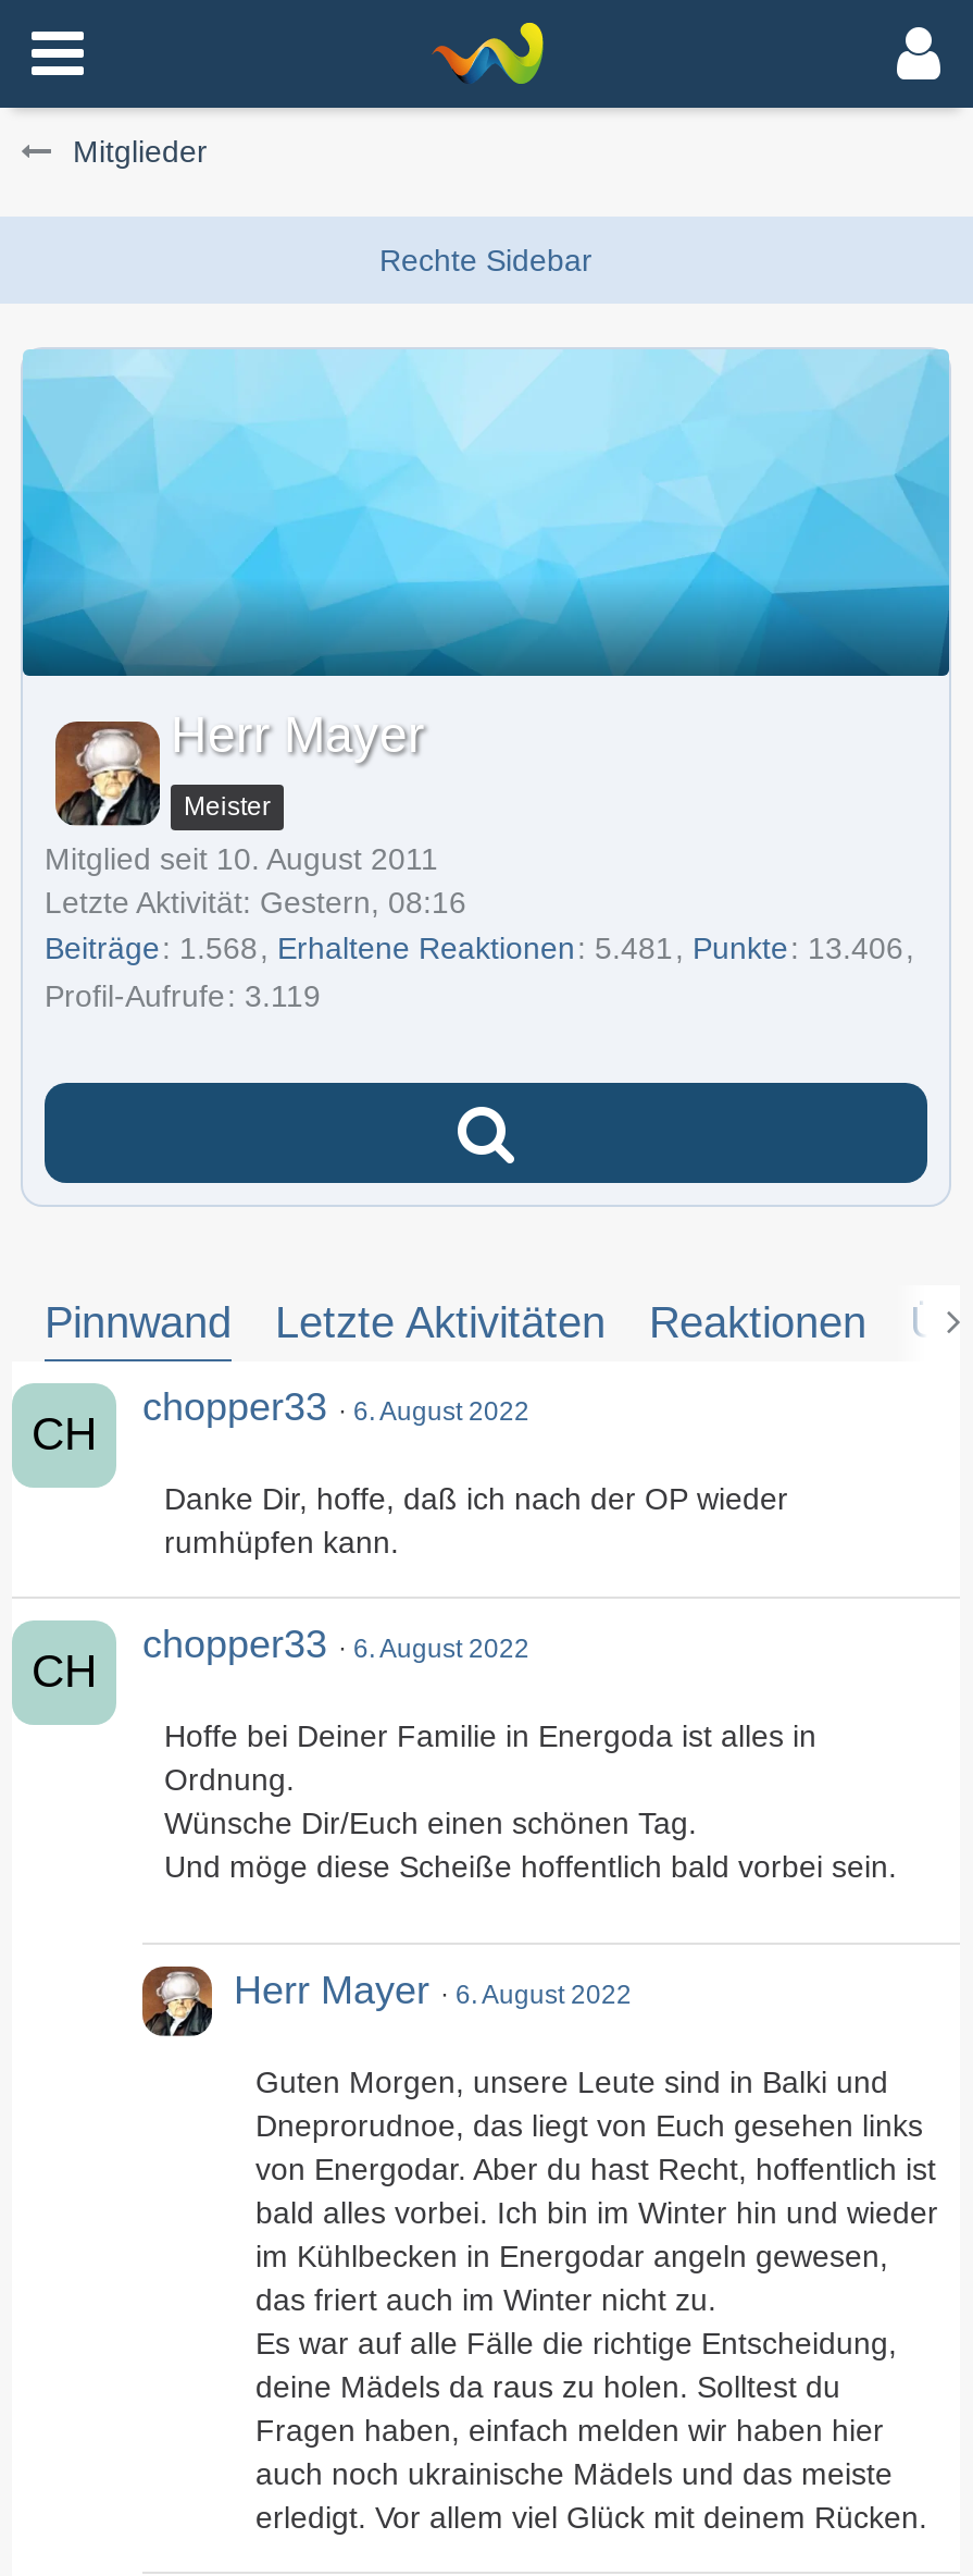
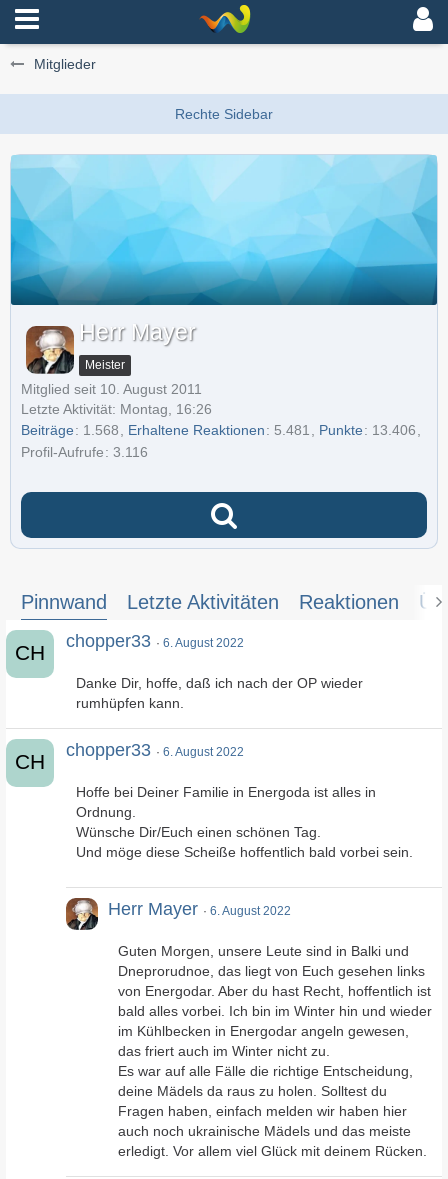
[45,885,466,920] Letzte Aktivität: Gestern, 08:16 -> [21,401,212,417] Letzte Aktivität: Montag, 16:26
[45,978,321,1012] Profil-Aufrufe 3.119 -> [21,444,148,460] Profil-Aufrufe 3.116

